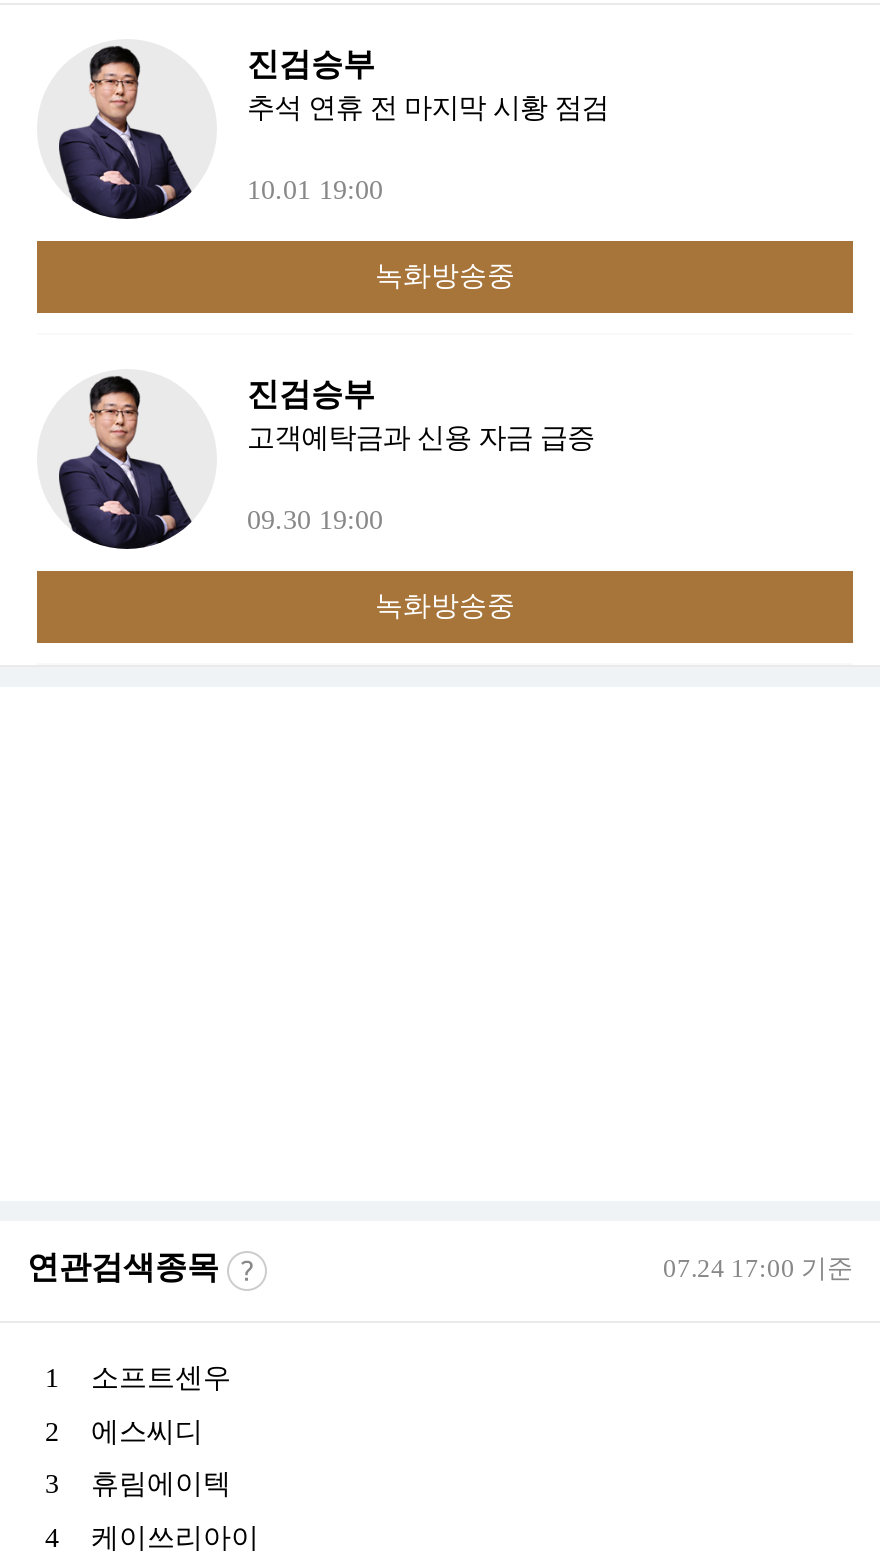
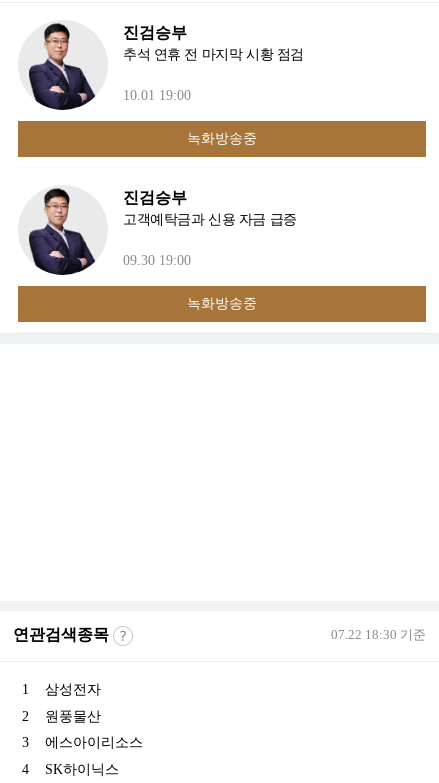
[663,1253,853,1283] 07.24 17:00 기준 -> [331,627,426,642] 07.22 18:30 기준
[91,1363,231,1393] 소프트센우 -> [45,682,101,697] 삼성전자
[91,1416,203,1446] 에스씨디 -> [45,708,101,723] 원풍물산
[91,1469,231,1499] 휴림에이텍 -> [45,735,143,750] 에스아이리소스
[91,1522,259,1552] 케이쓰리아이 -> [45,761,119,776] SK하이닉스

